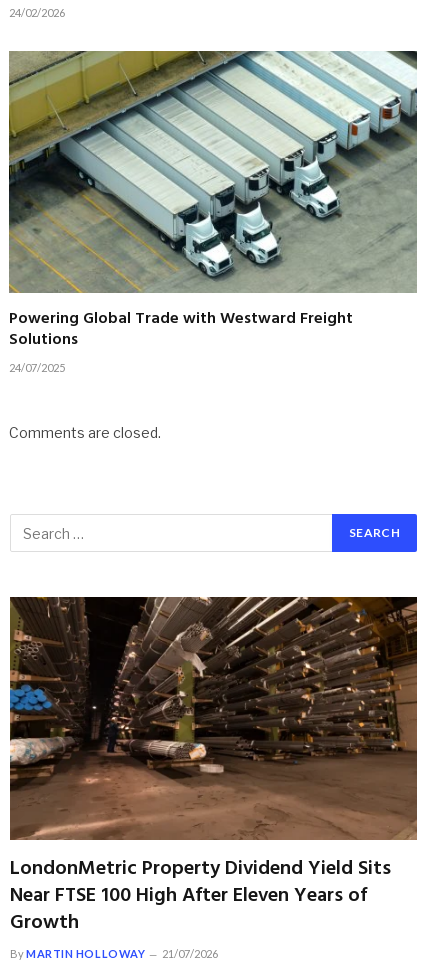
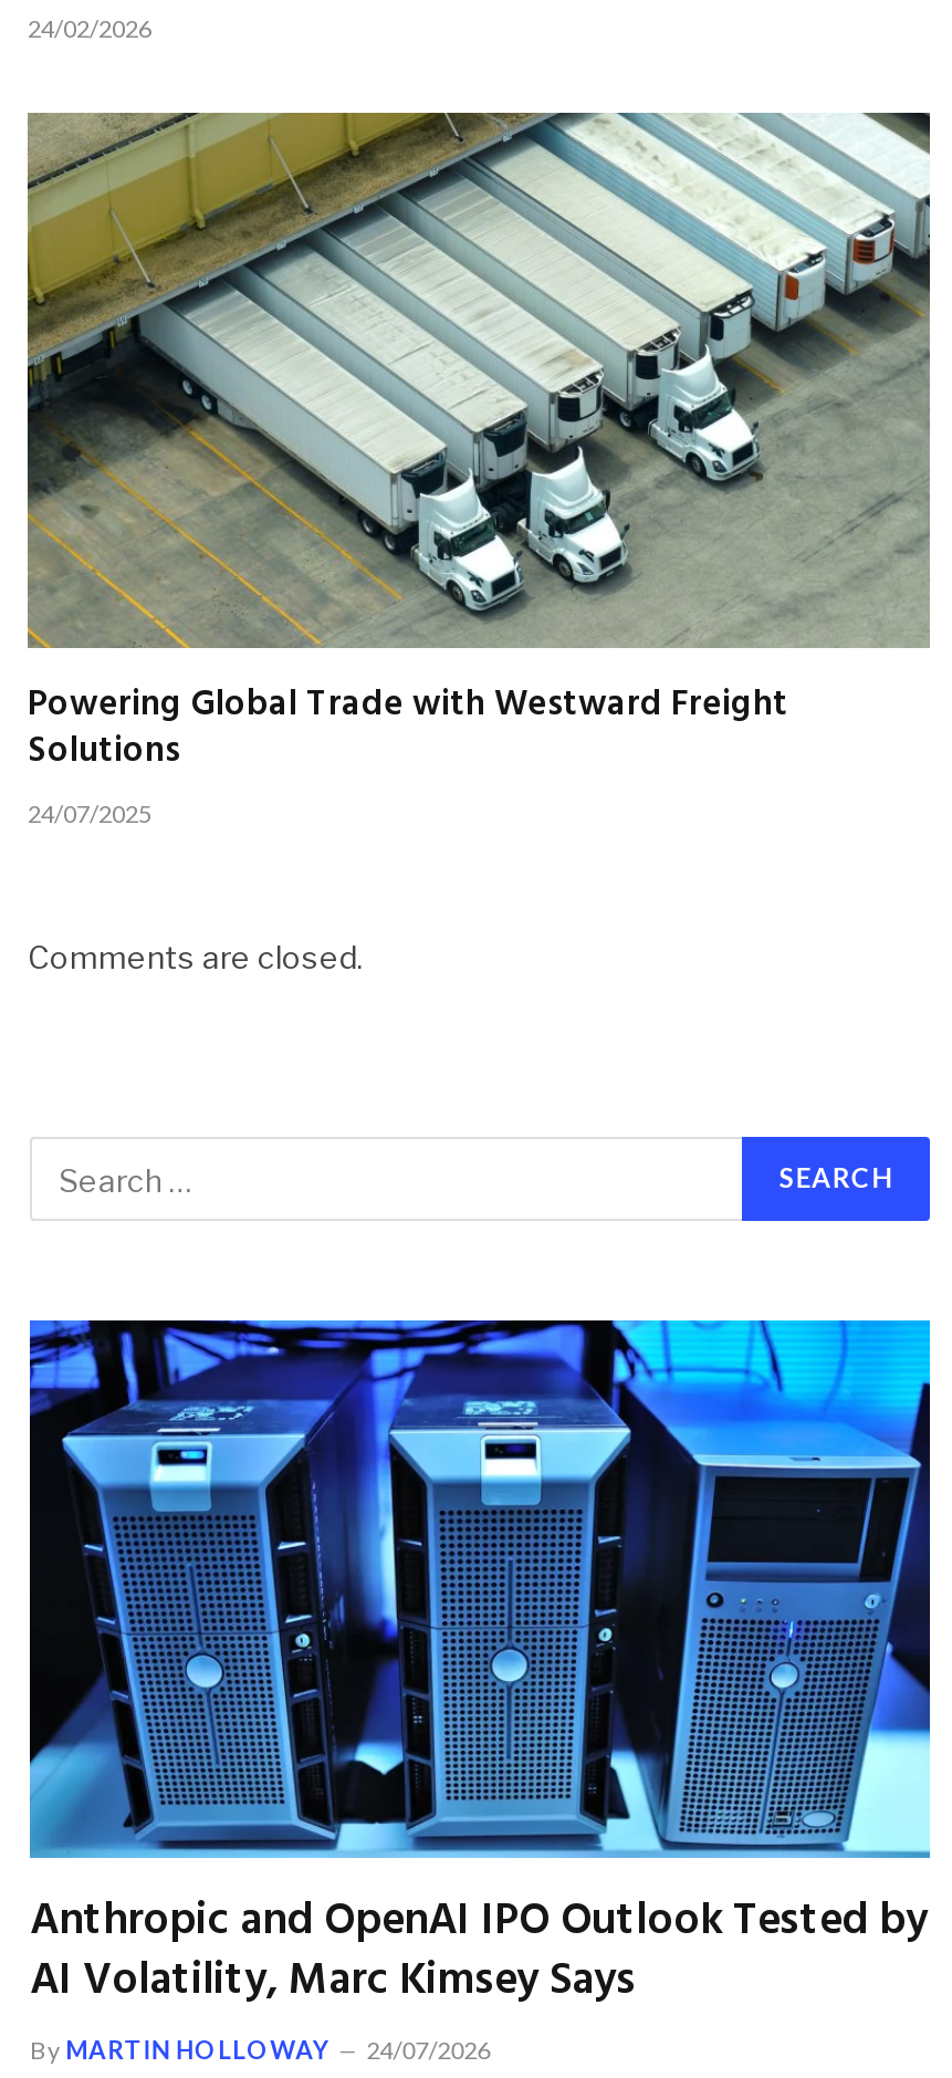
[9,596,418,939] [image] | LondonMetric Property Dividend Yield Sits | Near FTSE 100 High After Eleven Years of | Growth -> [28,1318,932,2016] [image] | Anthropic and OpenAI IPO Outlook Tested by | AI Volatility, Marc Kimsey Says
[10,947,218,960] By MARTIN HOLLOWAY 21/07/2026 -> [30,2034,490,2063] By MARTIN HOLLOWAY 24/07/2026

